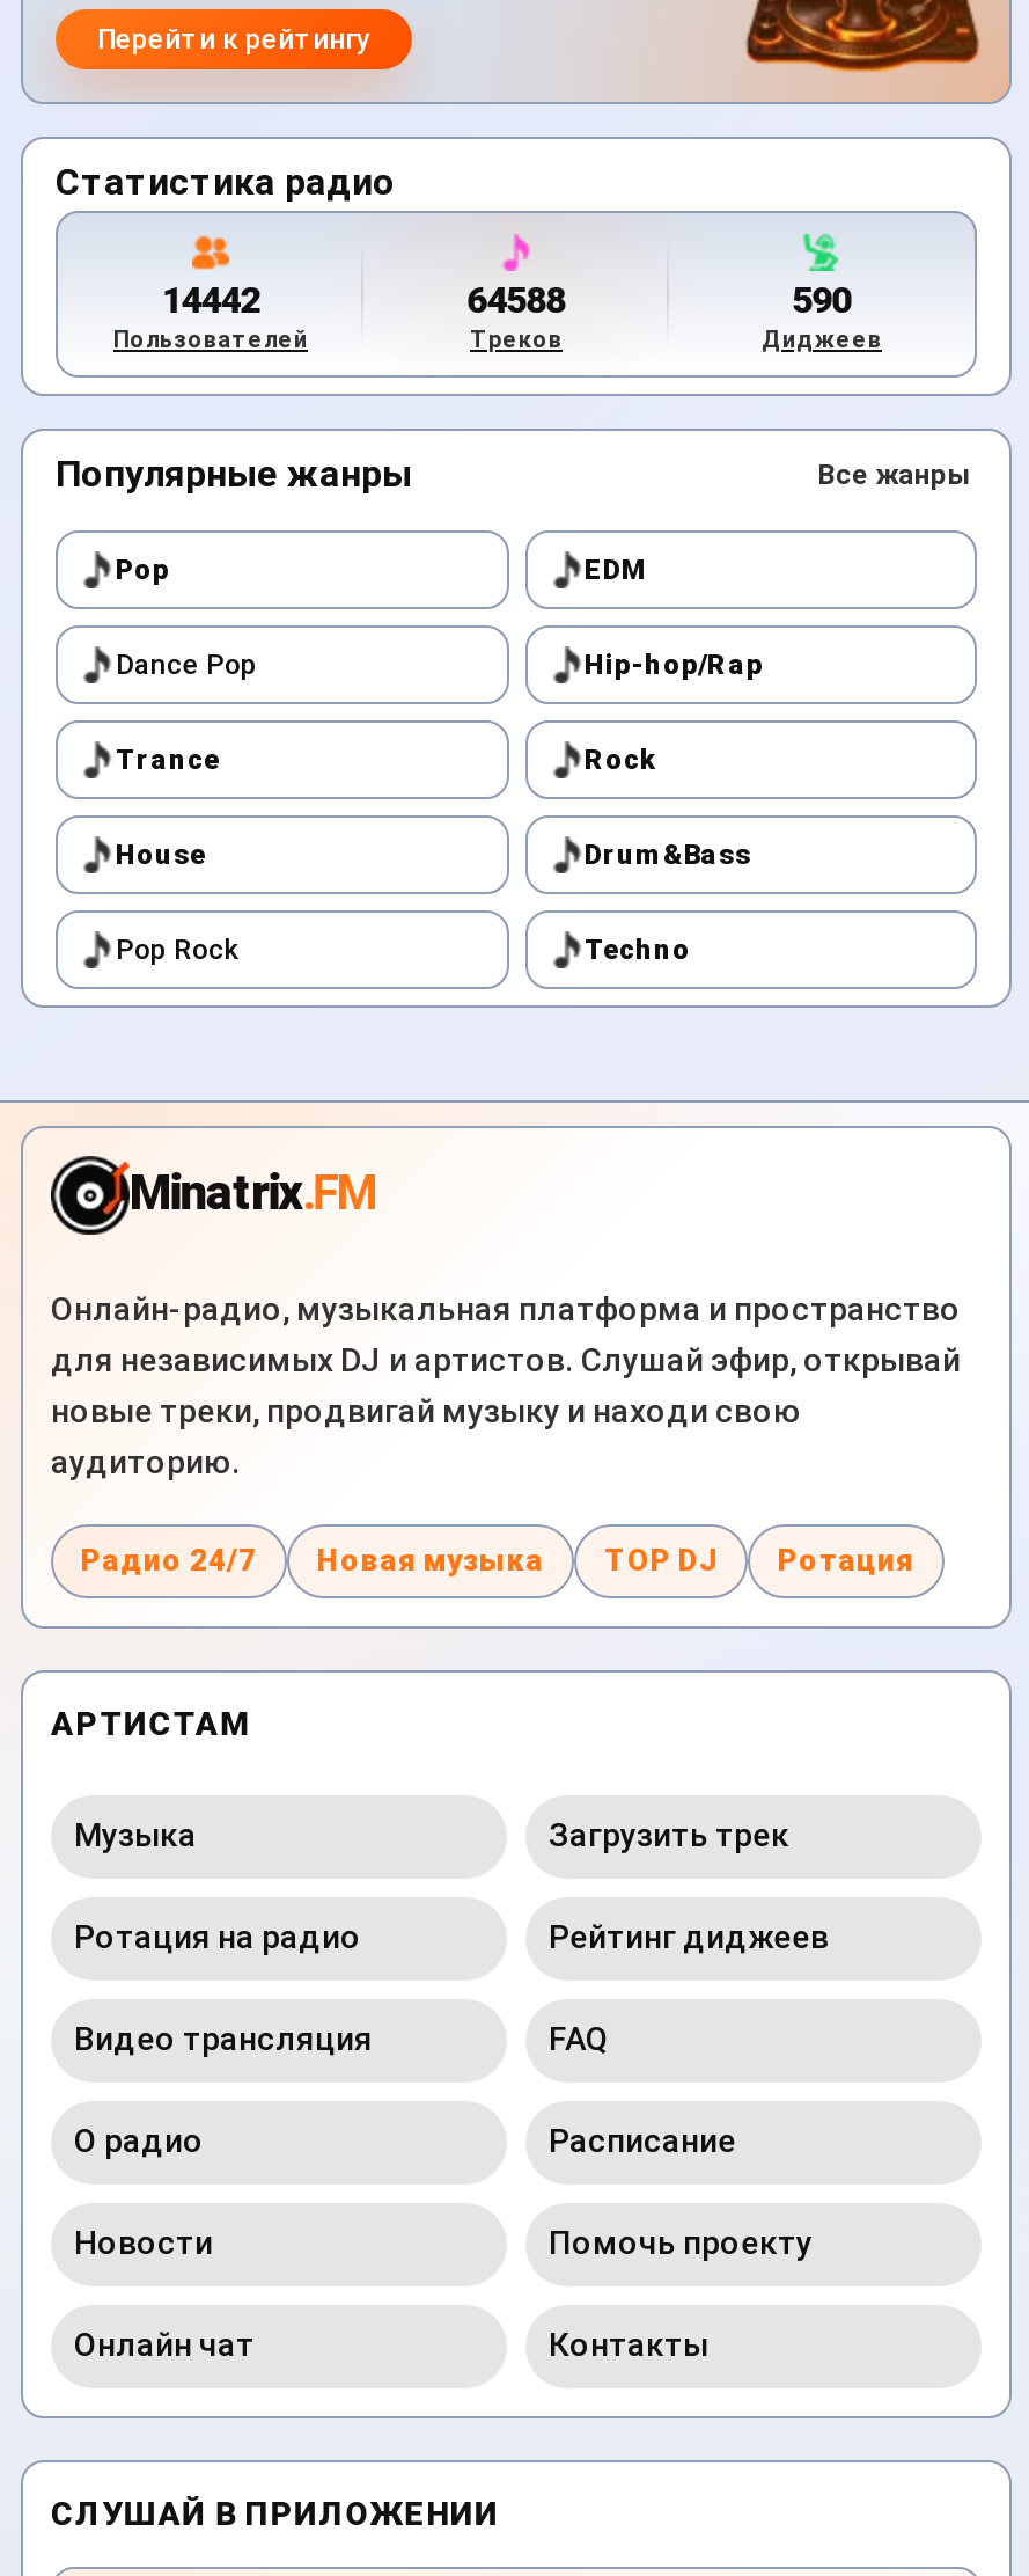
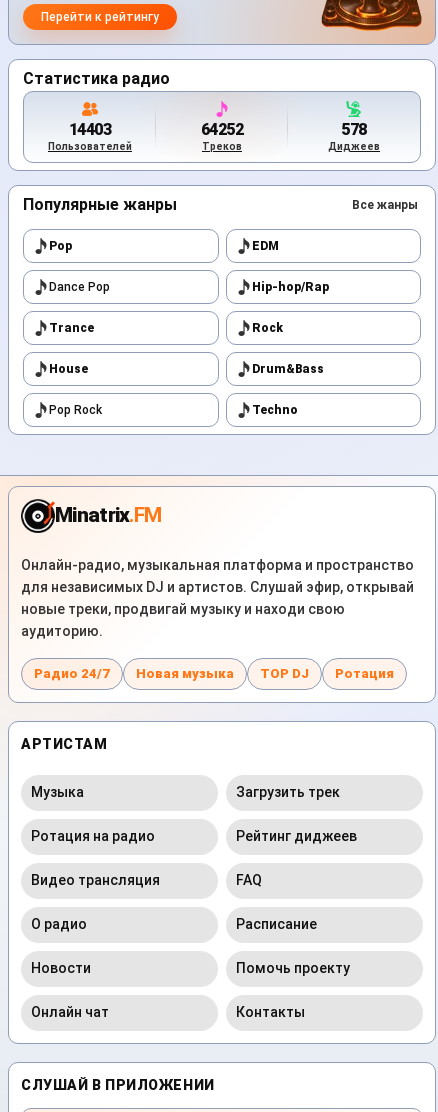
[161,278,260,322] 14442 -> [69,120,111,139] 14403
[467,278,566,322] 64588 -> [201,120,243,139] 64252
[792,278,851,322] 590 -> [341,120,367,139] 578

